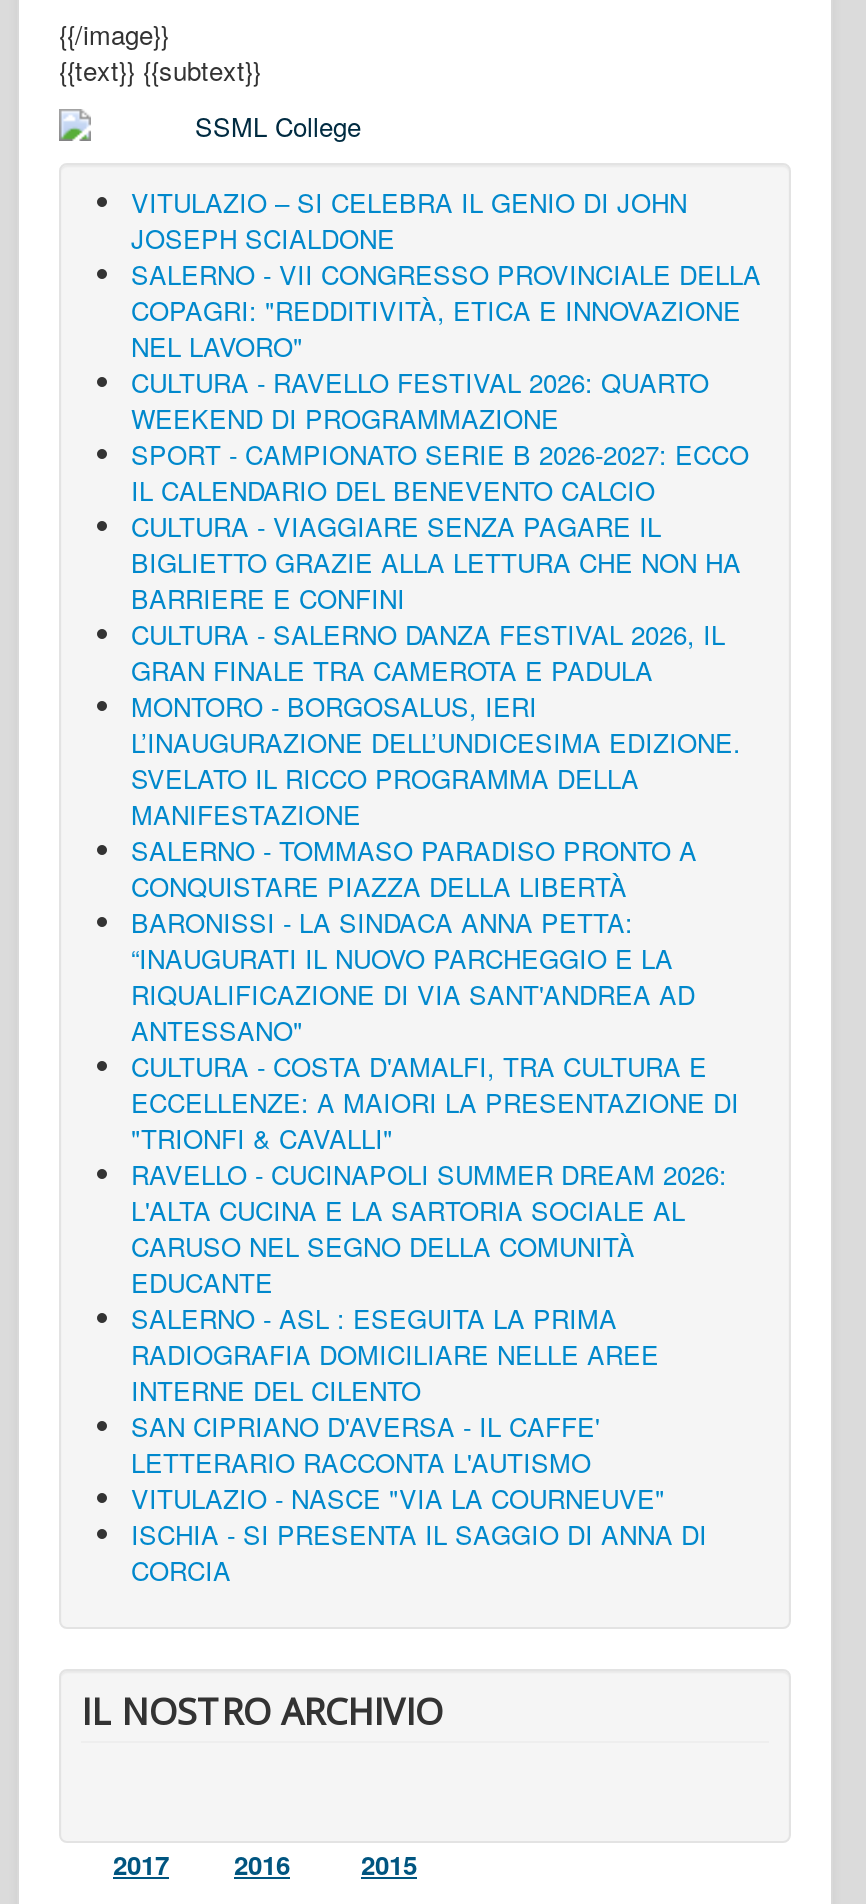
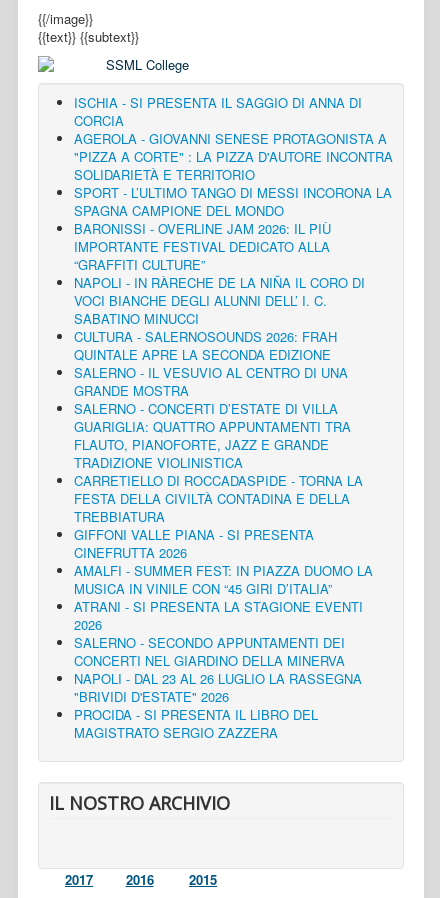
[131,183,761,1517] VITULAZIO – SI CELEBRA IL GENIO DI JOHN | JOSEPH SCIALDONE | SALERNO - VII CONGRESSO PROVINCIALE DELLA | COPAGRI: "REDDITIVITÀ, ETICA E INNOVAZIONE | NEL LAVORO" | CULTURA - RAVELLO FESTIVAL 2026: QUARTO | WEEKEND DI PROGRAMMAZIONE | SPORT - CAMPIONATO SERIE B 2026-2027: ECCO | IL CALENDARIO DEL BENEVENTO CALCIO | CULTURA - VIAGGIARE SENZA PAGARE IL | BIGLIETTO GRAZIE ALLA LETTURA CHE NON HA | BARRIERE E CONFINI | CULTURA - SALERNO DANZA FESTIVAL 2026, IL | GRAN FINALE TRA CAMEROTA E PADULA | MONTORO - BORGOSALUS, IERI | L’INAUGURAZIONE DELL’UNDICESIMA EDIZIONE. | SVELATO IL RICCO PROGRAMMA DELLA | MANIFESTAZIONE | SALERNO - TOMMASO PARADISO PRONTO A | CONQUISTARE PIAZZA DELLA LIBERTÀ | BARONISSI - LA SINDACA ANNA PETTA: | “INAUGURATI IL NUOVO PARCHEGGIO E LA | RIQUALIFICAZIONE DI VIA SANT'ANDREA AD | ANTESSANO" | CULTURA - COSTA D'AMALFI, TRA CULTURA E | ECCELLENZE: A MAIORI LA PRESENTAZIONE DI | "TRIONFI & CAVALLI" | RAVELLO - CUCINAPOLI SUMMER DREAM 2026: | L'ALTA CUCINA E LA SARTORIA SOCIALE AL | CARUSO NEL SEGNO DELLA COMUNITÀ | EDUCANTE | SALERNO - ASL : ESEGUITA LA PRIMA | RADIOGRAFIA DOMICILIARE NELLE AREE | INTERNE DEL CILENTO | SAN CIPRIANO D'AVERSA - IL CAFFE' | LETTERARIO RACCONTA L'AUTISMO | VITULAZIO - NASCE "VIA LA COURNEUVE" -> none
moved [131,1515,707,1589] -> [74,93,362,130]: ISCHIA - SI PRESENTA IL SAGGIO DI ANNA DI | CORCIA
none -> [74,129,393,742] AGEROLA - GIOVANNI SENESE PROTAGONISTA A | "PIZZA A CORTE" : LA PIZZA D'AUTORE INCONTRA | SOLIDARIETÀ E TERRITORIO | SPORT - L’ULTIMO TANGO DI MESSI INCORONA LA | SPAGNA CAMPIONE DEL MONDO | BARONISSI - OVERLINE JAM 2026: IL PIÙ | IMPORTANTE FESTIVAL DEDICATO ALLA | “GRAFFITI CULTURE” | NAPOLI - IN RÀRECHE DE LA NIÑA IL CORO DI | VOCI BIANCHE DEGLI ALUNNI DELL’ I. C. | SABATINO MINUCCI | CULTURA - SALERNOSOUNDS 2026: FRAH | QUINTALE APRE LA SECONDA EDIZIONE | SALERNO - IL VESUVIO AL CENTRO DI UNA | GRANDE MOSTRA | SALERNO - CONCERTI D’ESTATE DI VILLA | GUARIGLIA: QUATTRO APPUNTAMENTI TRA | FLAUTO, PIANOFORTE, JAZZ E GRANDE | TRADIZIONE VIOLINISTICA | CARRETIELLO DI ROCCADASPIDE - TORNA LA | FESTA DELLA CIVILTÀ CONTADINA E DELLA | TREBBIATURA | GIFFONI VALLE PIANA - SI PRESENTA | CINEFRUTTA 2026 | AMALFI - SUMMER FEST: IN PIAZZA DUOMO LA | MUSICA IN VINILE CON “45 GIRI D’ITALIA” | ATRANI - SI PRESENTA LA STAGIONE EVENTI | 2026 | SALERNO - SECONDO APPUNTAMENTI DEI | CONCERTI NEL GIARDINO DELLA MINERVA | NAPOLI - DAL 23 AL 26 LUGLIO LA RASSEGNA | "BRIVIDI D'ESTATE" 2026 | PROCIDA - SI PRESENTA IL LIBRO DEL | MAGISTRATO SERGIO ZAZZERA

